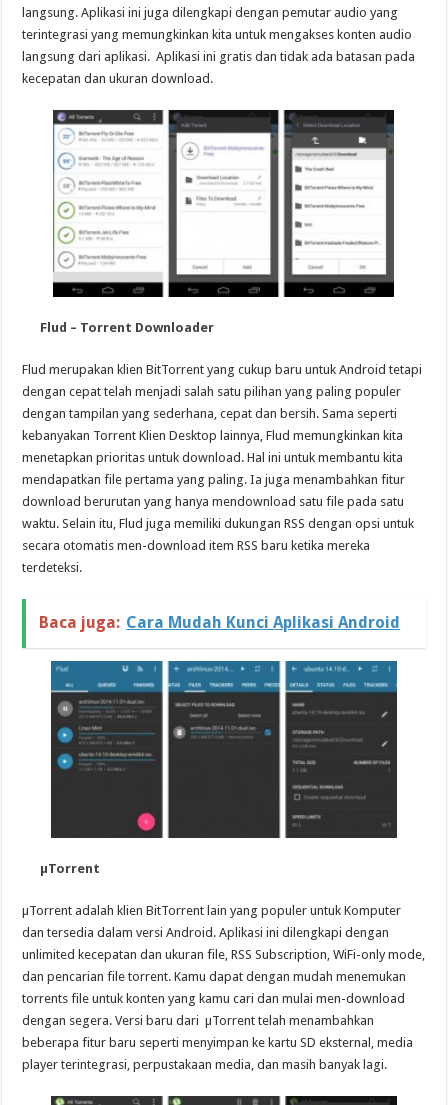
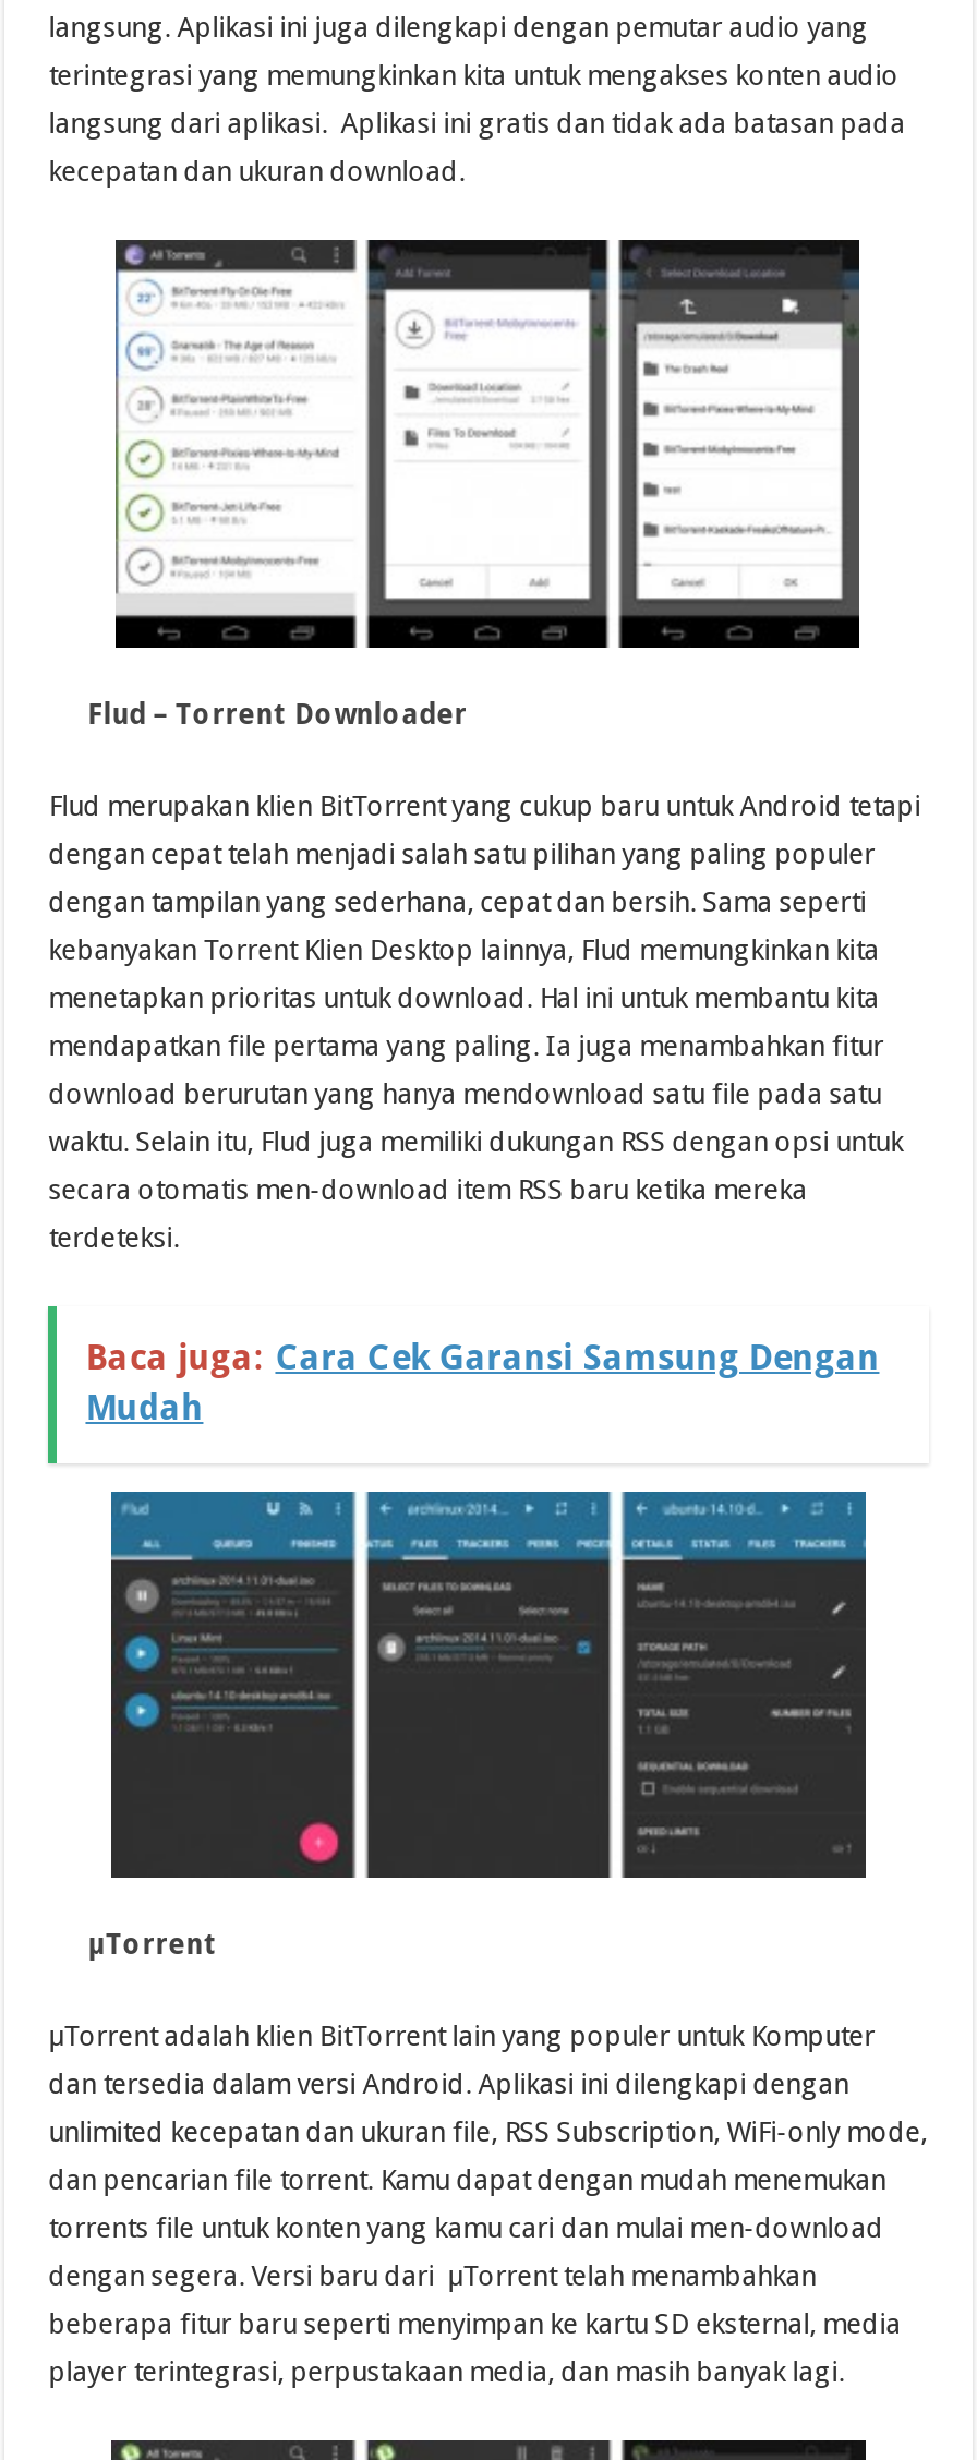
[39,613,400,632] Baca juga: Cara Mudah Kunci Aplikasi Android -> [85,1338,879,1429] Baca juga: Cara Cek Garansi Samsung Dengan | Mudah

